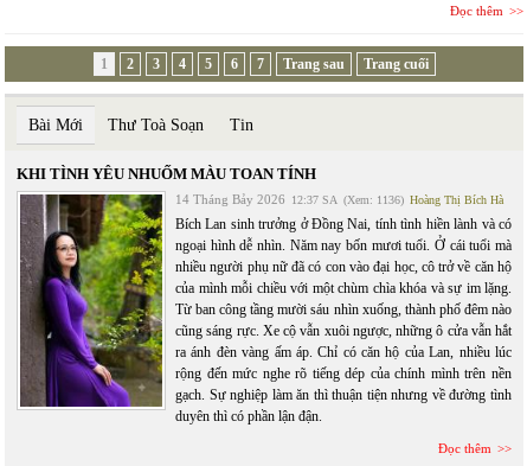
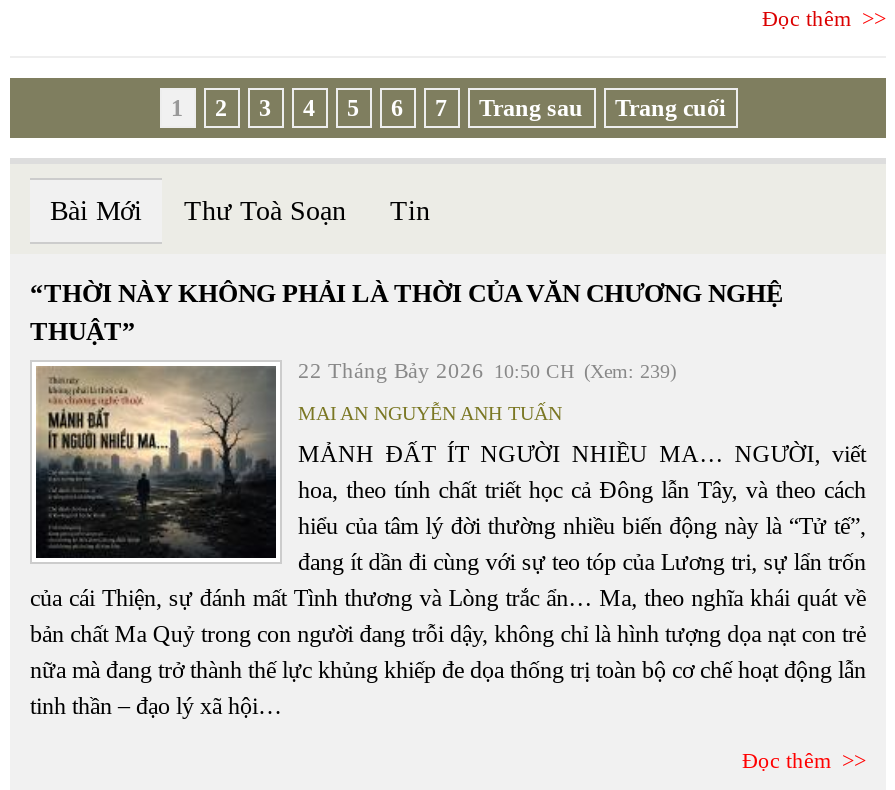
[17,165,316,183] KHI TÌNH YÊU NHUỐM MÀU TOAN TÍNH -> [30,278,784,382] “THỜI NÀY KHÔNG PHẢI LÀ THỜI CỦA VĂN CHƯƠNG NGHỆ | THUẬT” | 22 Tháng Bảy 2026 10:50 CH (Xem: 239)
[19,192,503,336] [image] | 14 Tháng Bảy 2026 12:37 SA (Xem: 1136) Hoàng Thị Bích Hà -> [36,332,562,570] [image] | MAI AN NGUYỄN ANH TUẤN
[175,216,512,424] Bích Lan sinh trưởng ở Đồng Nai, tính tình hiền lành và có | ngoại hình dễ nhìn. Năm nay bốn mươi tuổi. Ở cái tuổi mà | nhiều người phụ nữ đã có con vào đại học, cô trở về căn hộ | của mình mỗi chiều với một chùm chìa khóa và sự im lặng. | Từ ban công tầng mười sáu nhìn xuống, thành phố đêm nào | cũng sáng rực. Xe cộ vẫn xuôi ngược, những ô cửa vẫn hắt | ra ánh đèn vàng ấm áp. Chỉ có căn hộ của Lan, nhiều lúc | rộng đến mức nghe rõ tiếng dép của chính mình trên nền | gạch. Sự nghiệp làm ăn thì thuận tiện nhưng về đường tình | duyên thì có phần lận đận. -> [30,440,866,720] MẢNH ĐẤT ÍT NGƯỜI NHIỀU MA… NGƯỜI, viết | hoa, theo tính chất triết học cả Đông lẫn Tây, và theo cách | hiểu của tâm lý đời thường nhiều biến động này là “Tử tế”, | đang ít dần đi cùng với sự teo tóp của Lương tri, sự lẩn trốn | của cái Thiện, sự đánh mất Tình thương và Lòng trắc ẩn… Ma, theo nghĩa khái quát về | bản chất Ma Quỷ trong con người đang trỗi dậy, không chỉ là hình tượng dọa nạt con trẻ | nữa mà đang trở thành thế lực khủng khiếp đe dọa thống trị toàn bộ cơ chế hoạt động lẫn | tinh thần – đạo lý xã hội…

